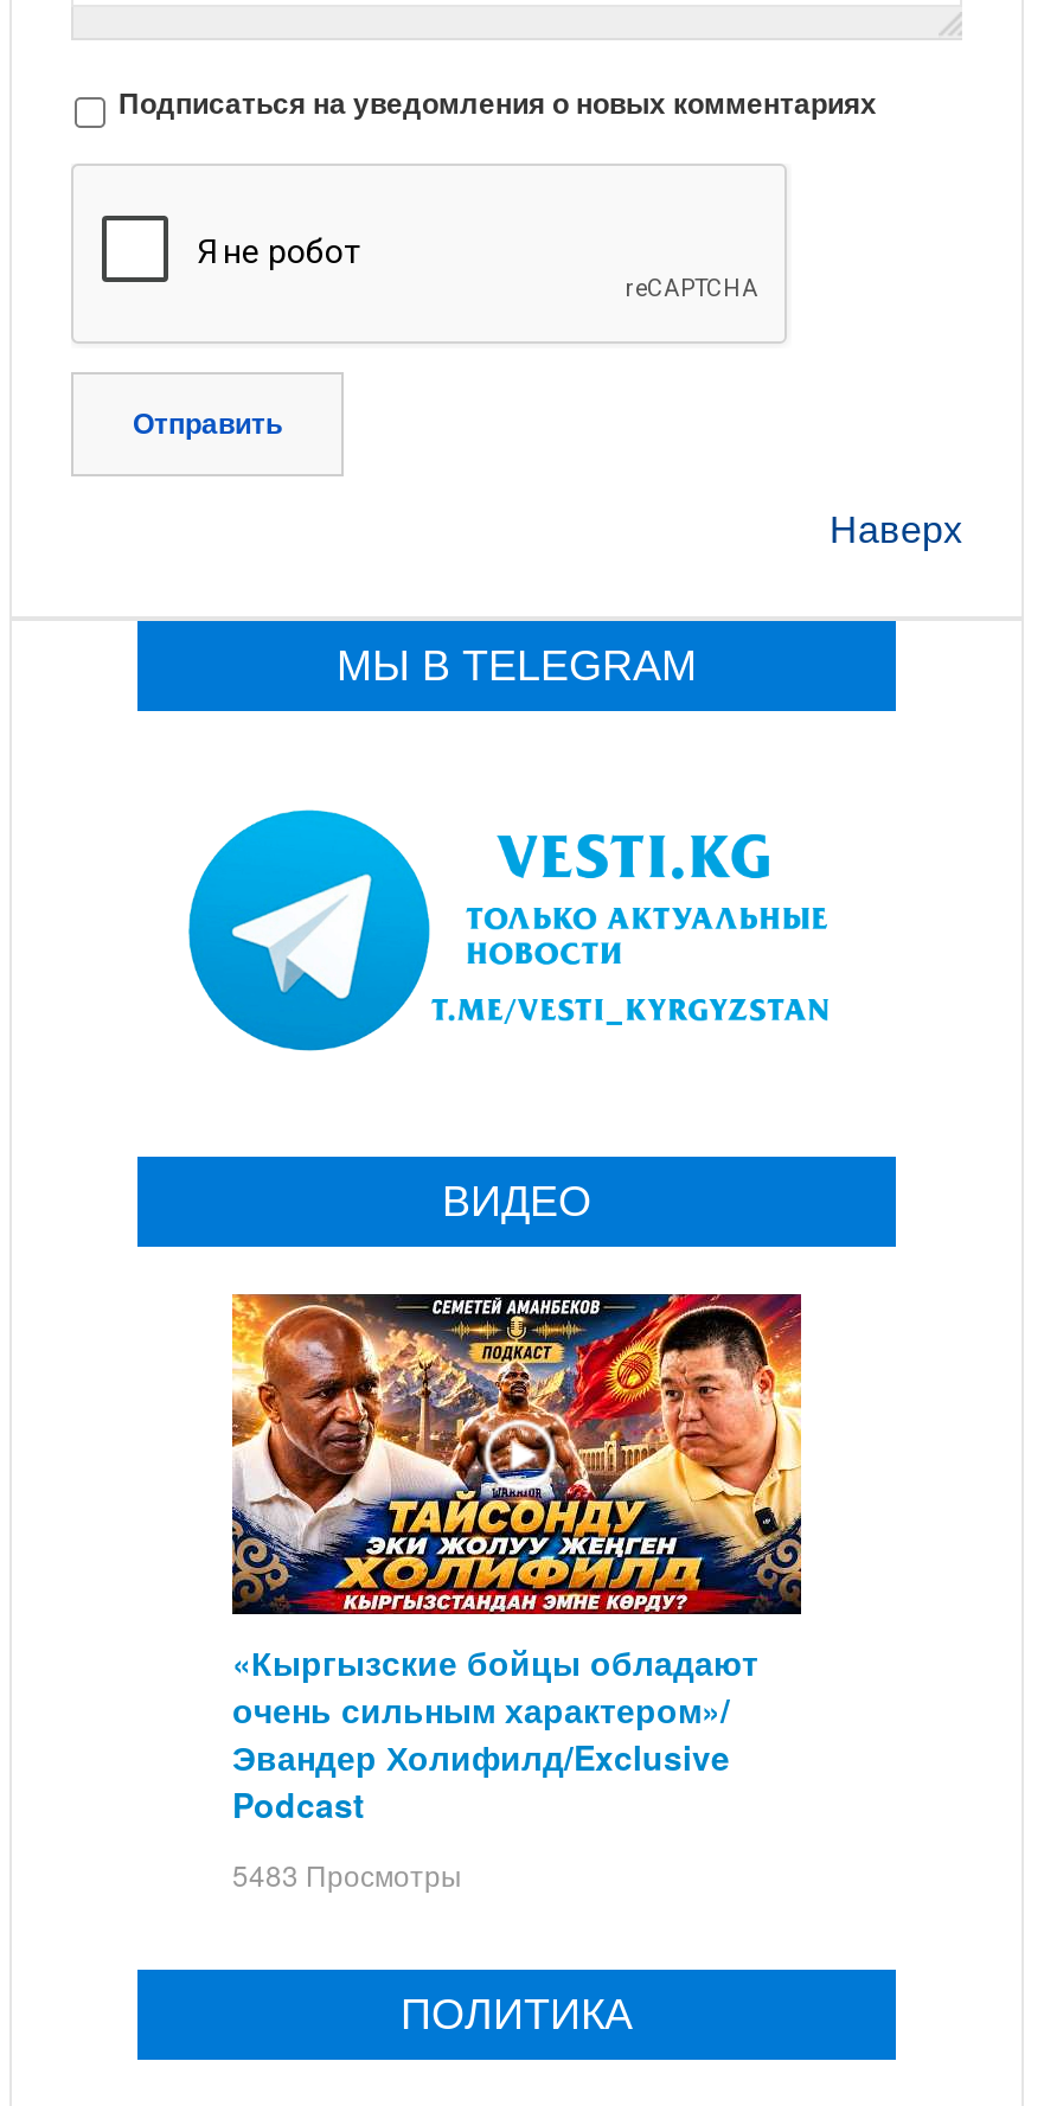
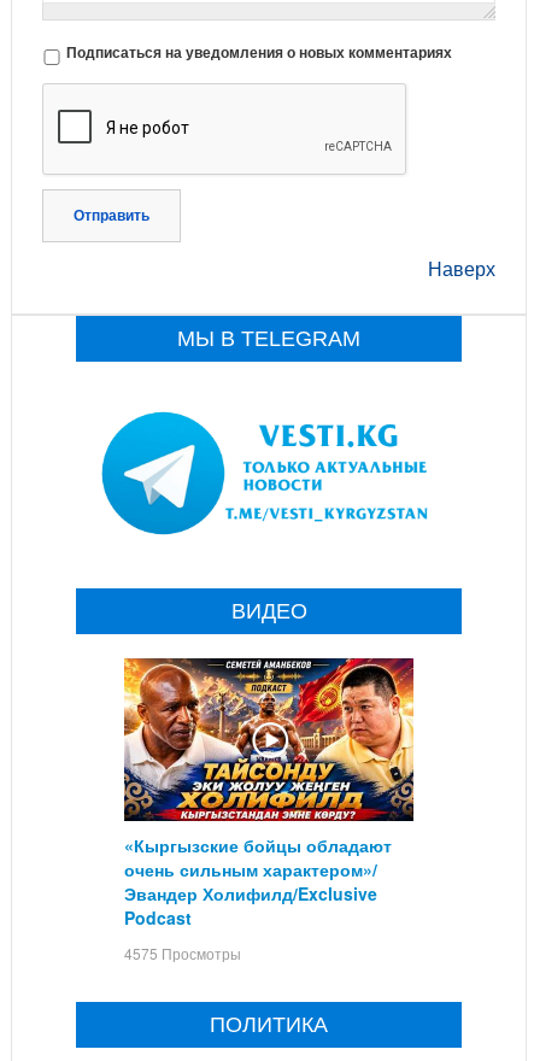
[232,1853,462,1893] 5483 Просмотры -> [124,943,241,963] 4575 Просмотры

